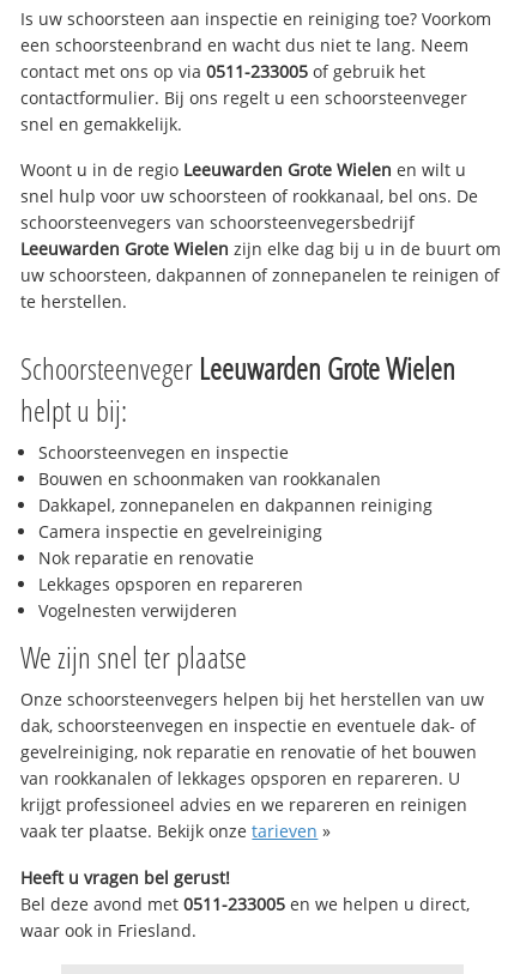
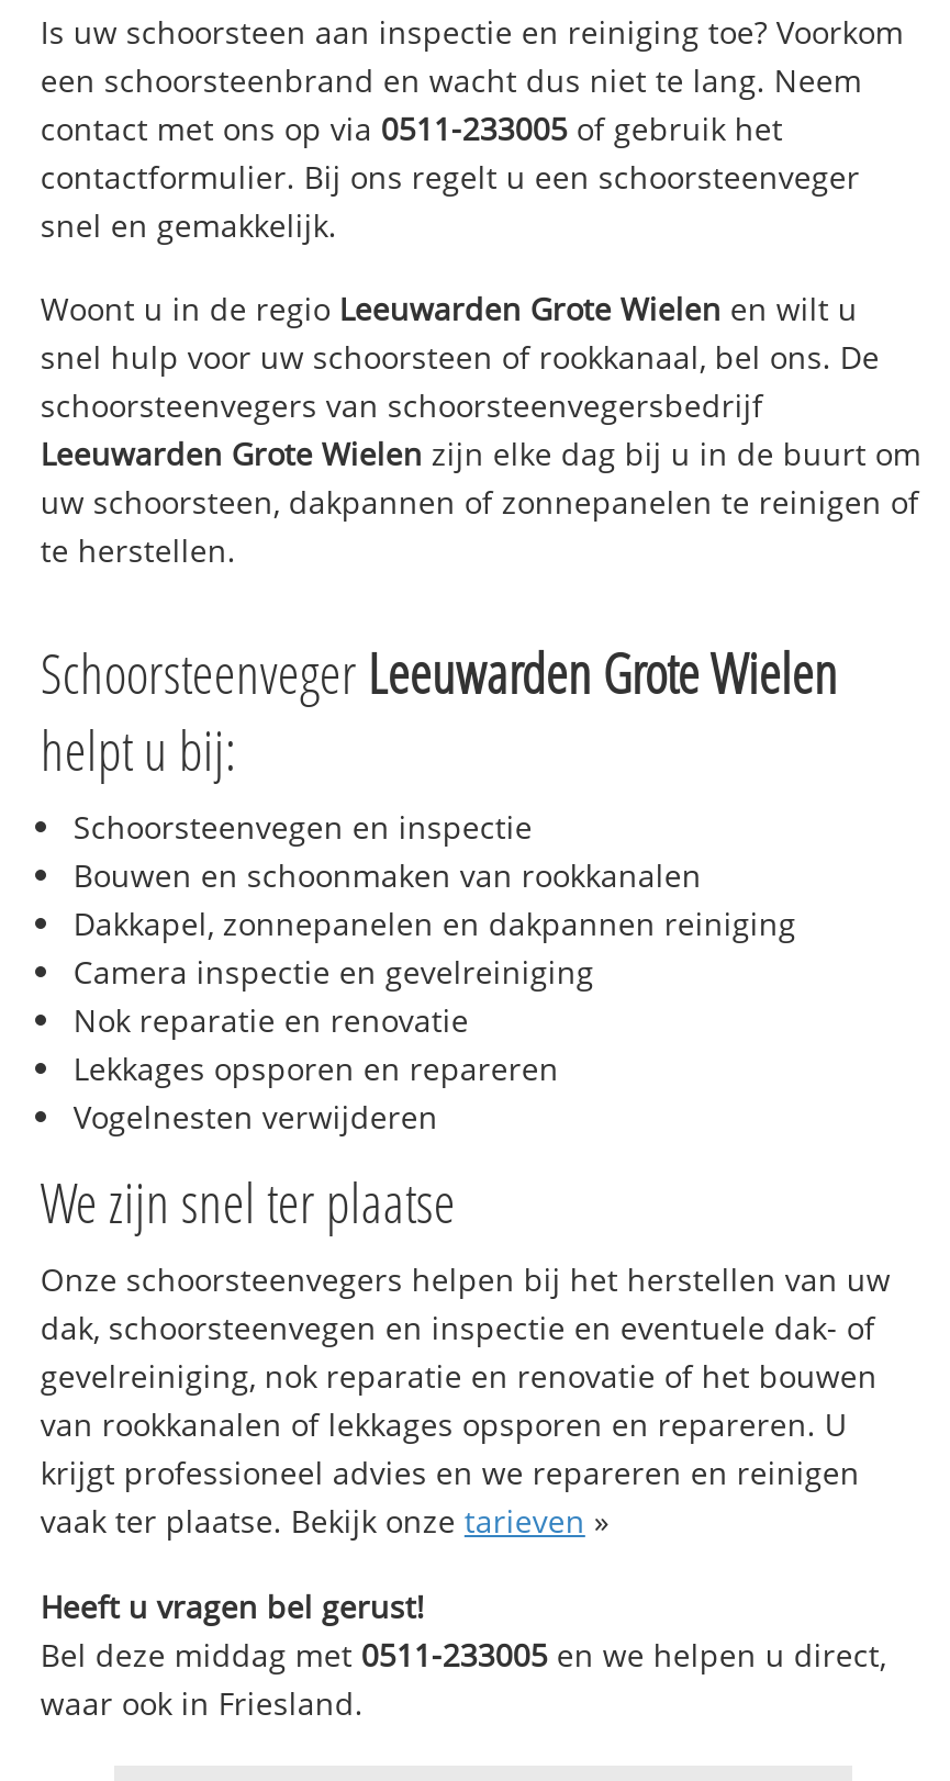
[21,892,470,915] Bel deze avond met 0511-233005 en we helpen u direct, -> [40,1634,886,1675] Bel deze middag met 0511-233005 en we helpen u direct,

